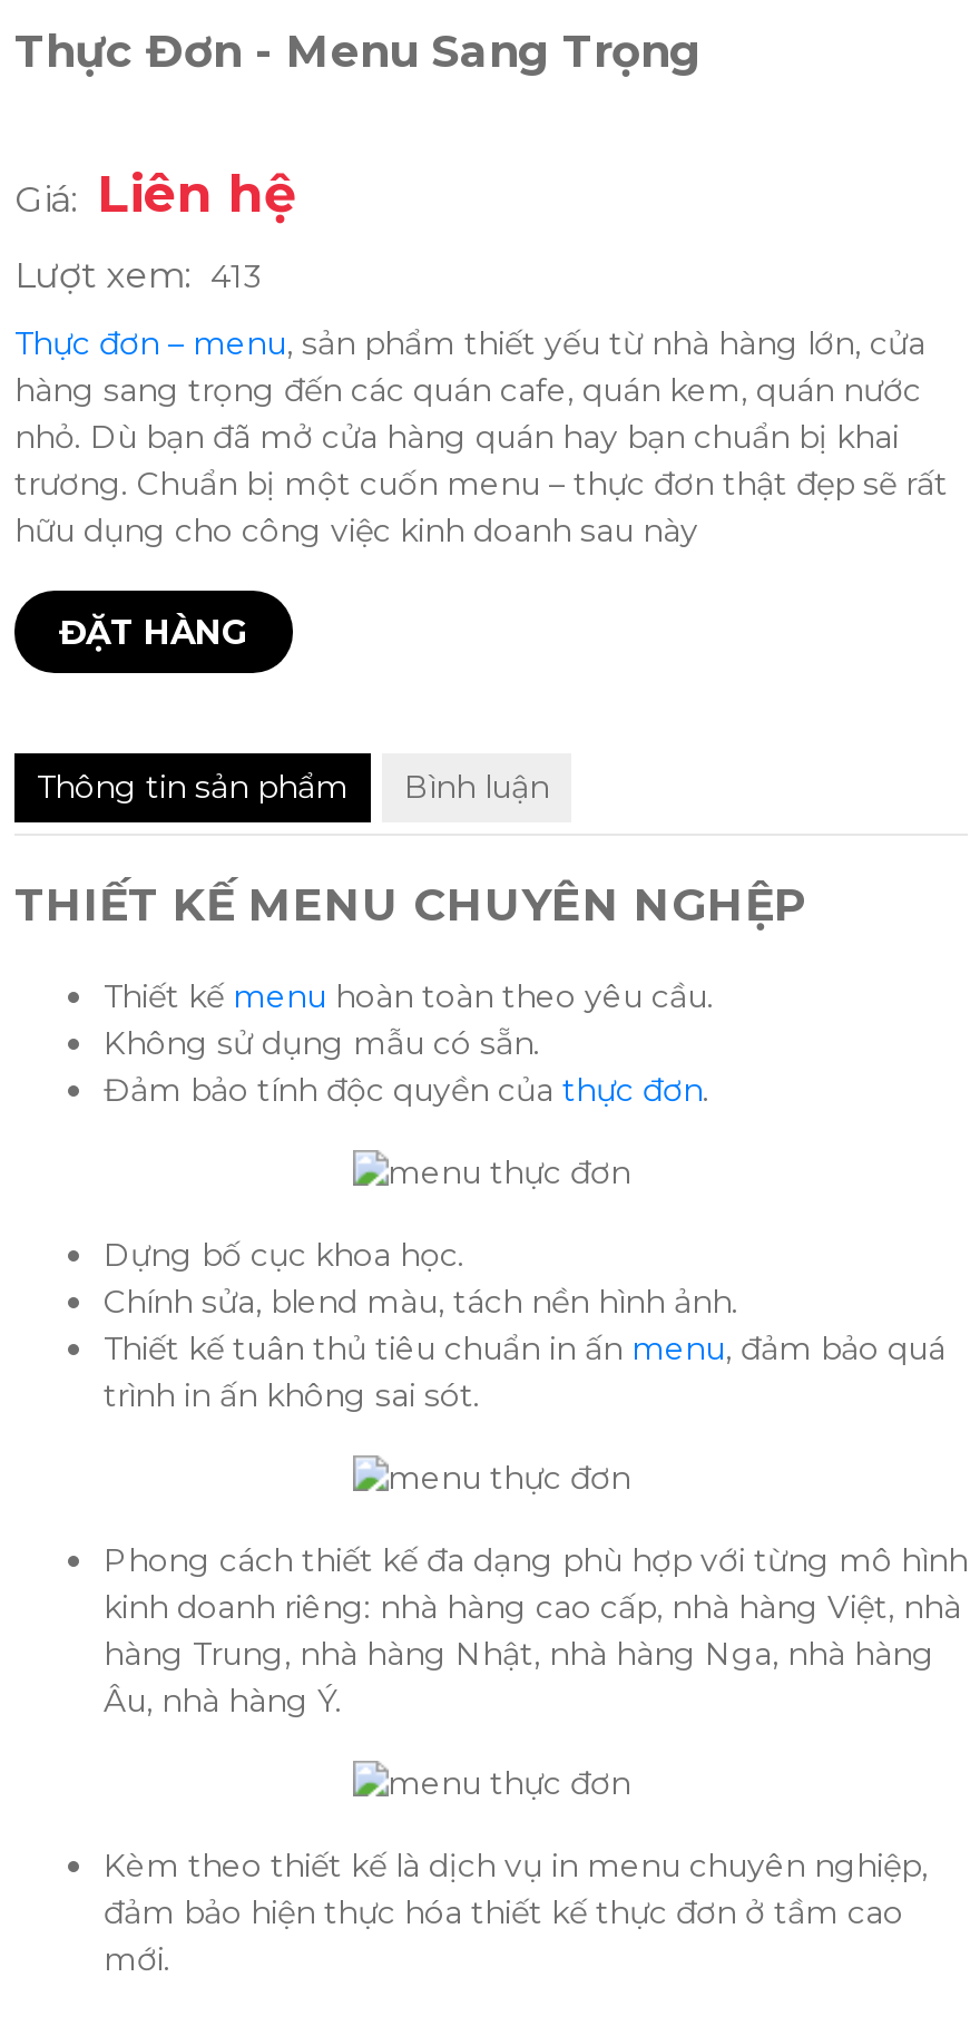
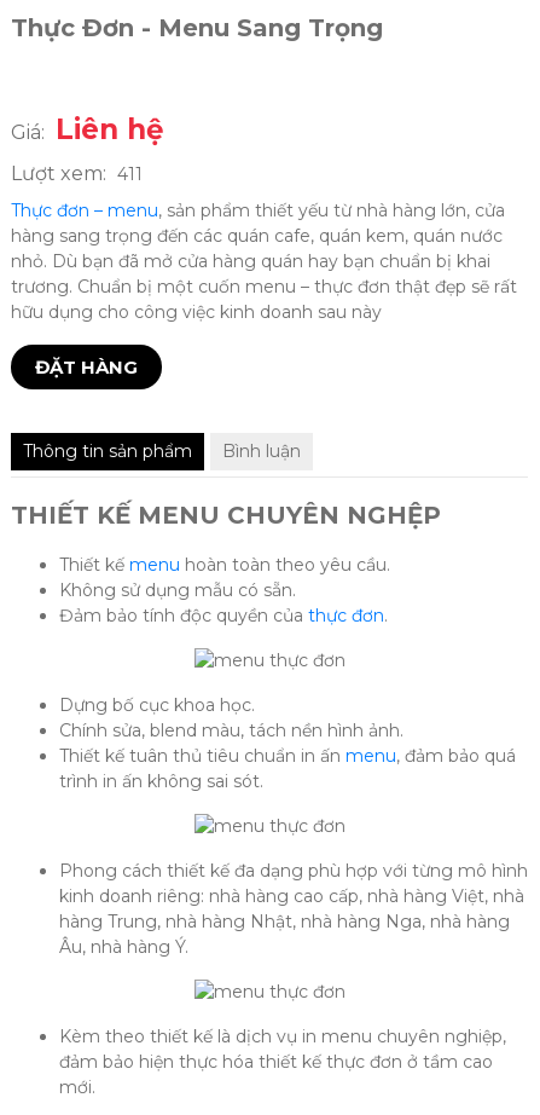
[14,255,262,297] Lượt xem: 413 -> [11,162,143,185] Lượt xem: 411

